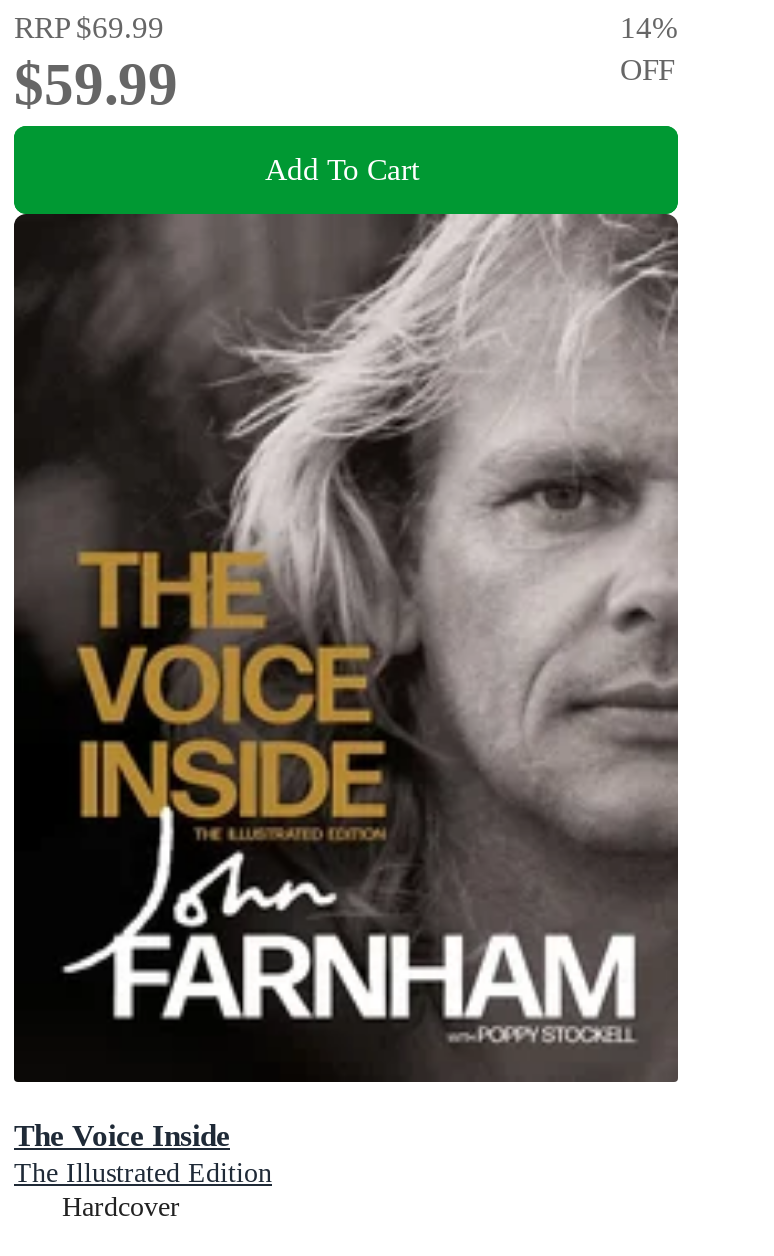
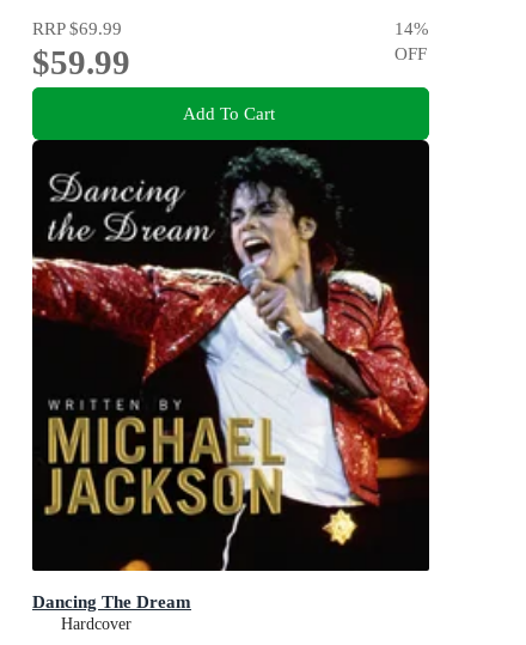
[14,212,680,1188] [image] | The Voice Inside | The Illustrated Edition -> [31,139,429,612] [image] | Dancing The Dream

